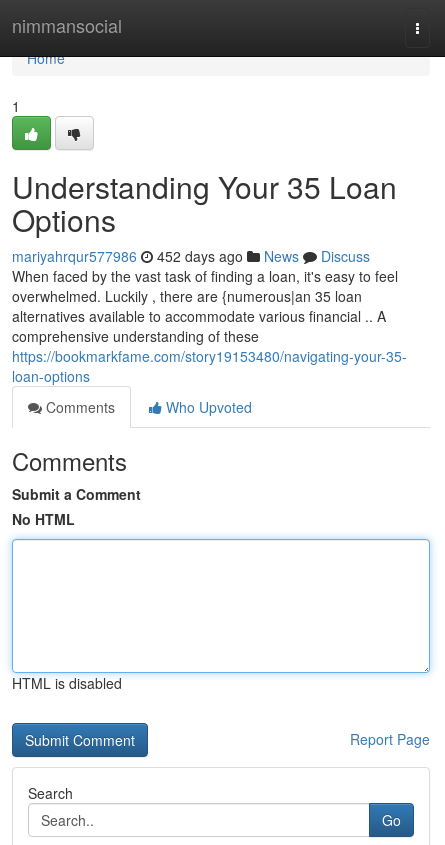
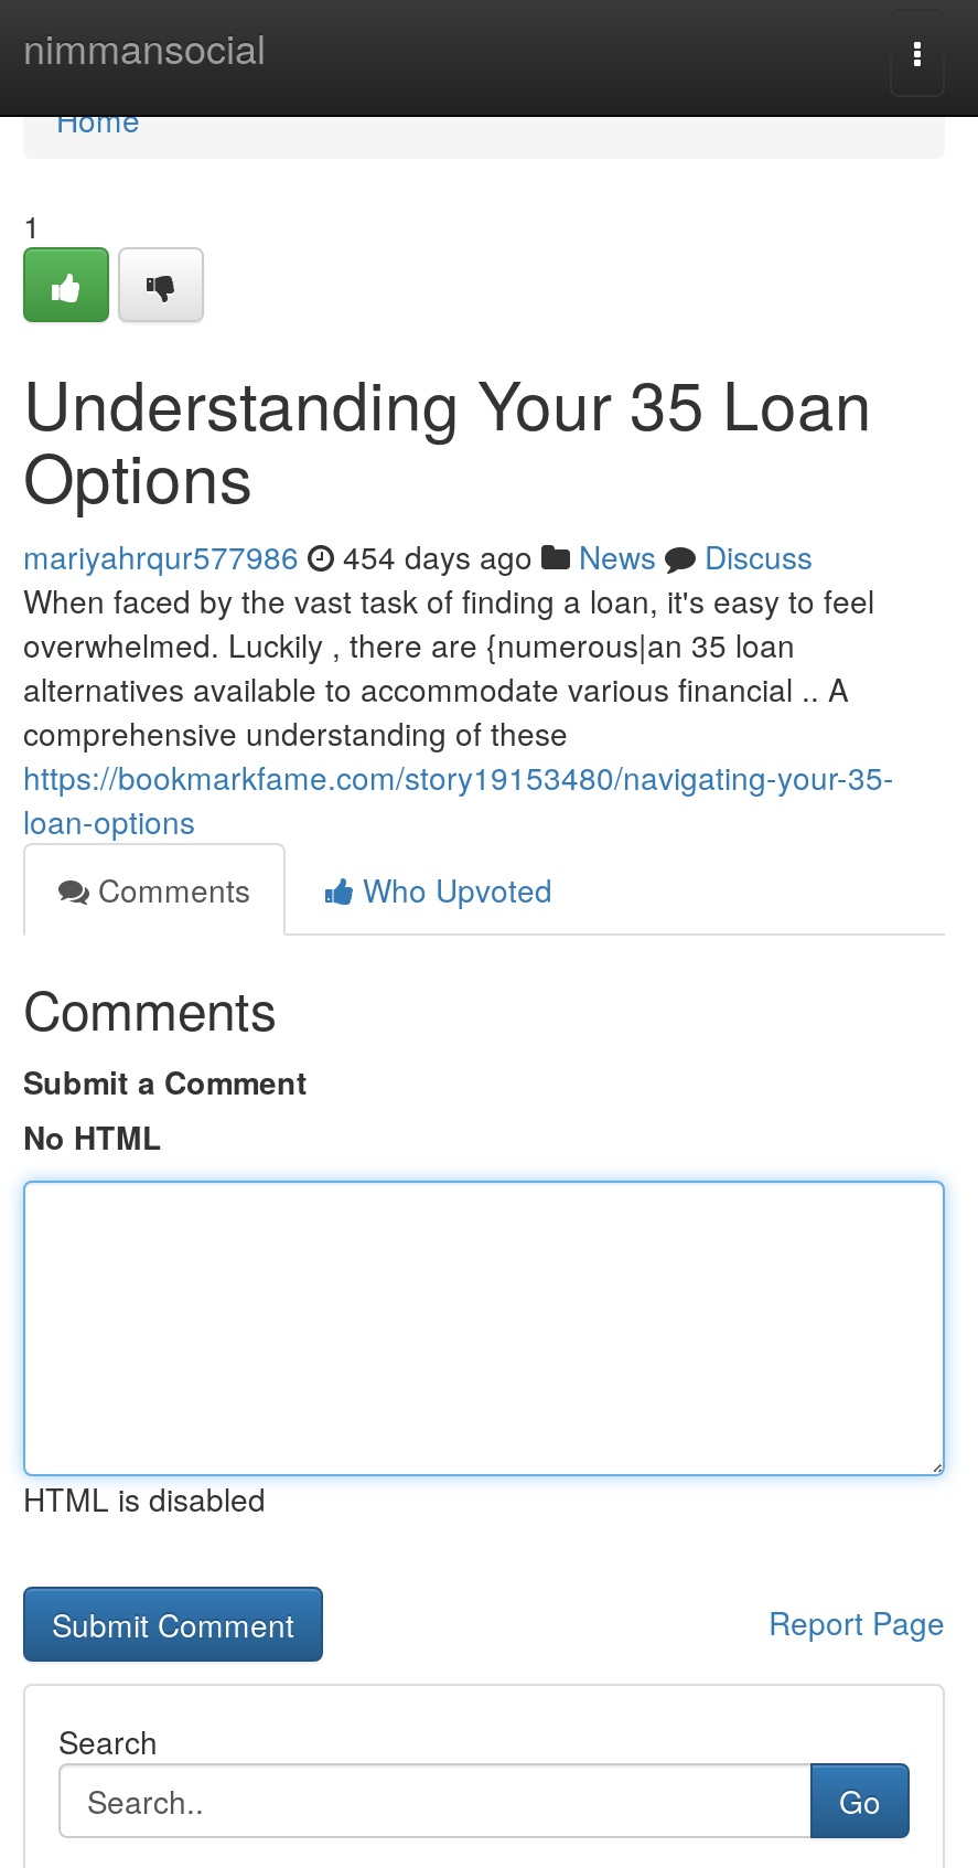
[12,246,370,266] mariyahrqur577986 452 days ago News Discuss -> [23,534,813,578] mariyahrqur577986 454 days ago News Discuss

